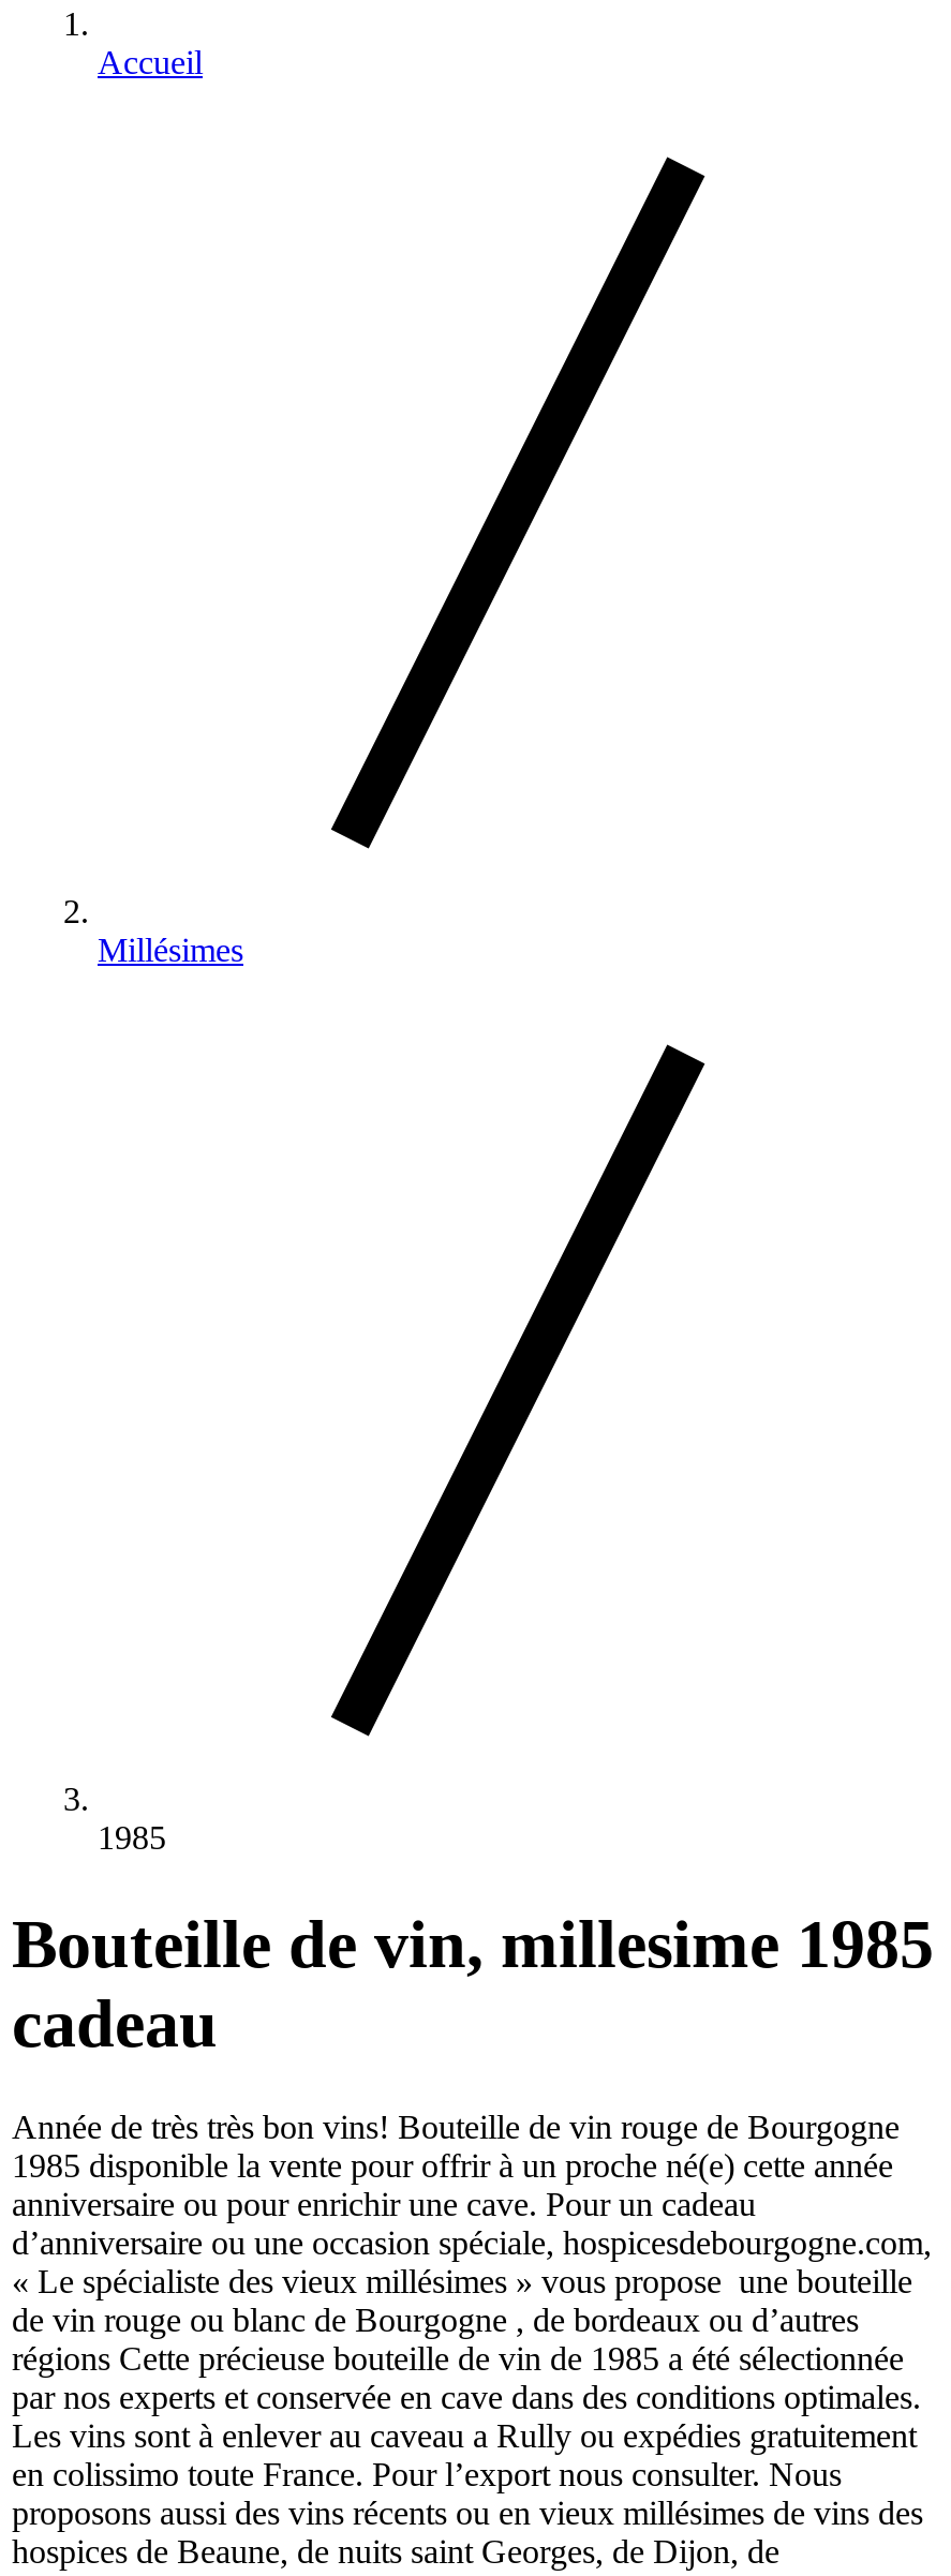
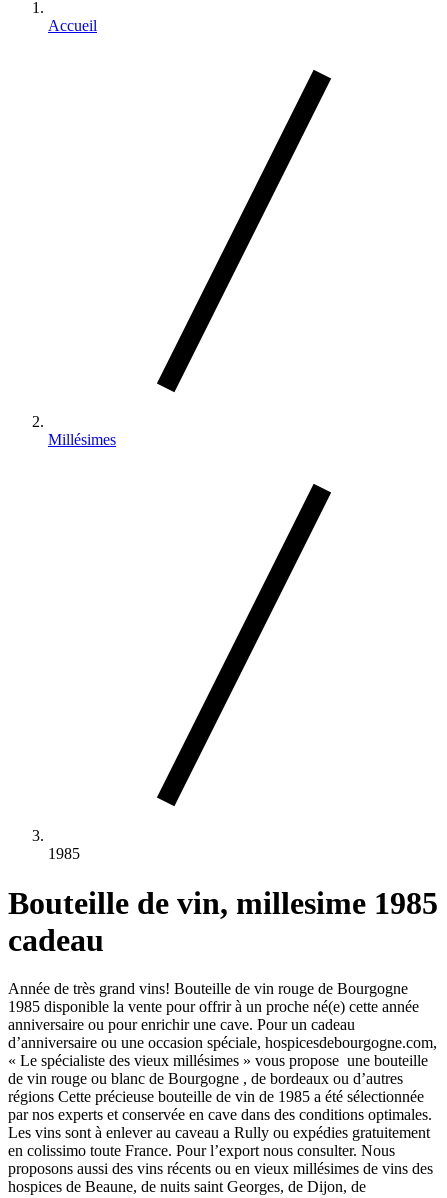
[12,2109,900,2145] Année de très très bon vins! Bouteille de vin rouge de Bourgogne -> [8,980,408,997] Année de très grand vins! Bouteille de vin rouge de Bourgogne

